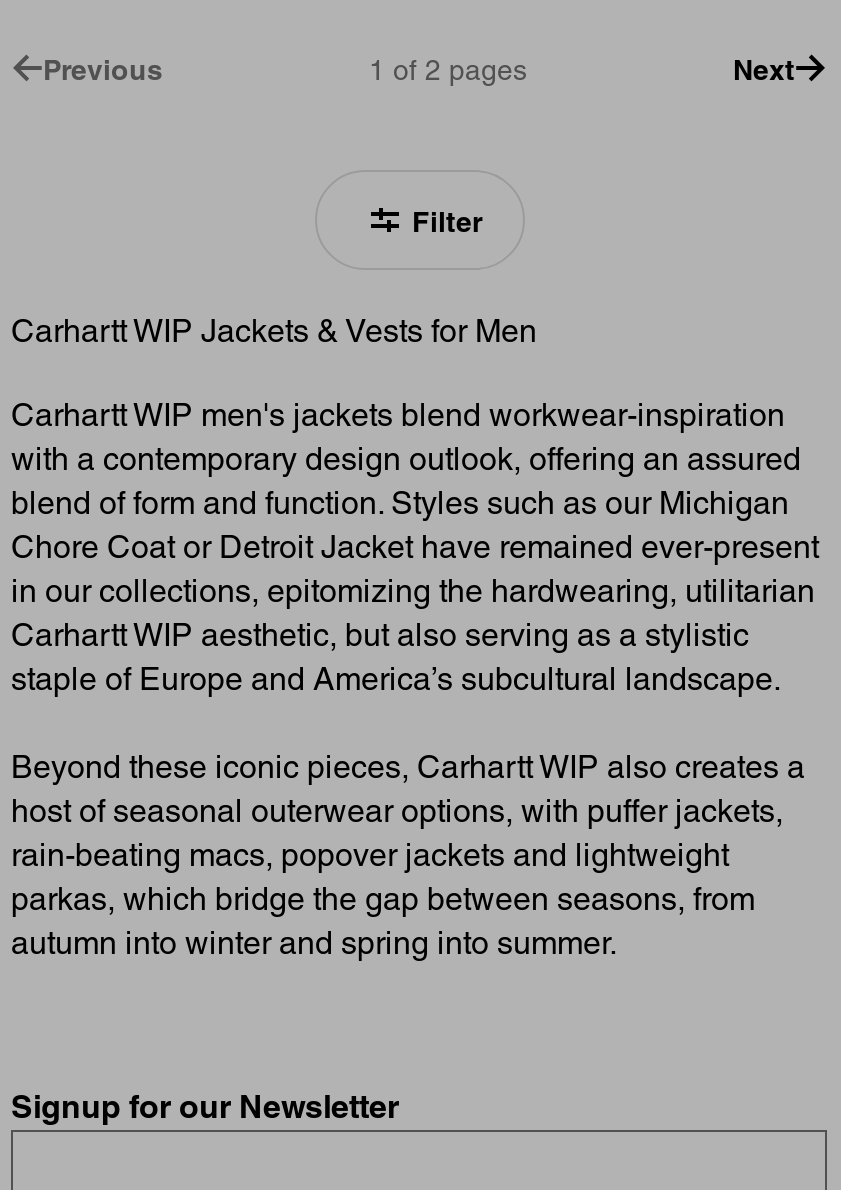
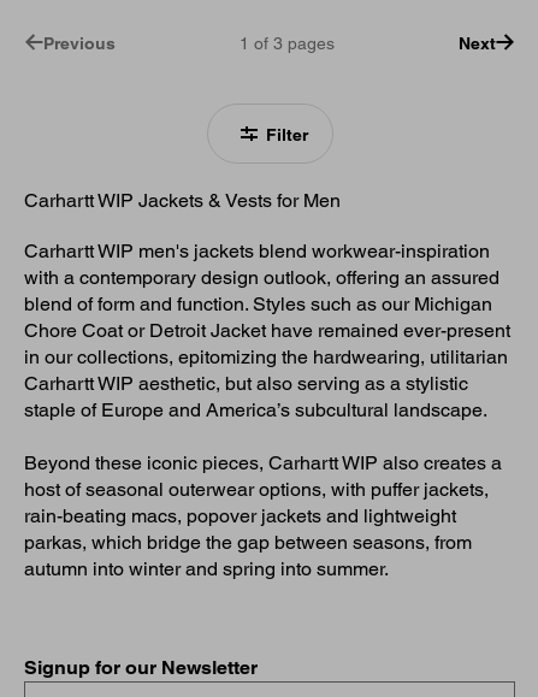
[369,54,527,86] 1 of 2 pages -> [240,34,335,53] 1 of 3 pages

